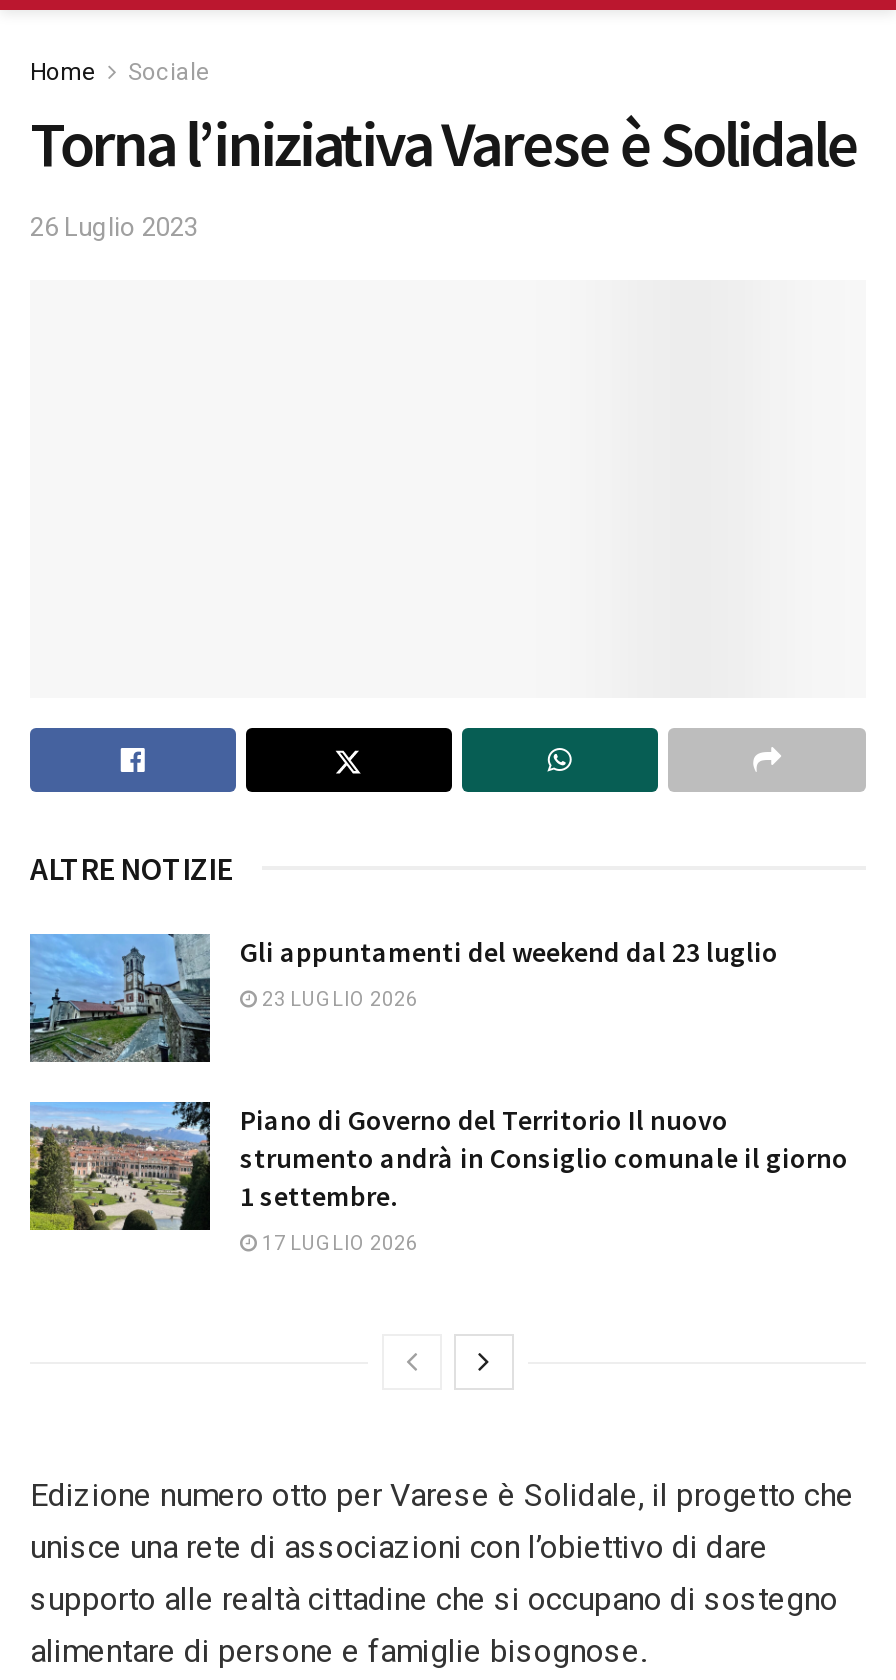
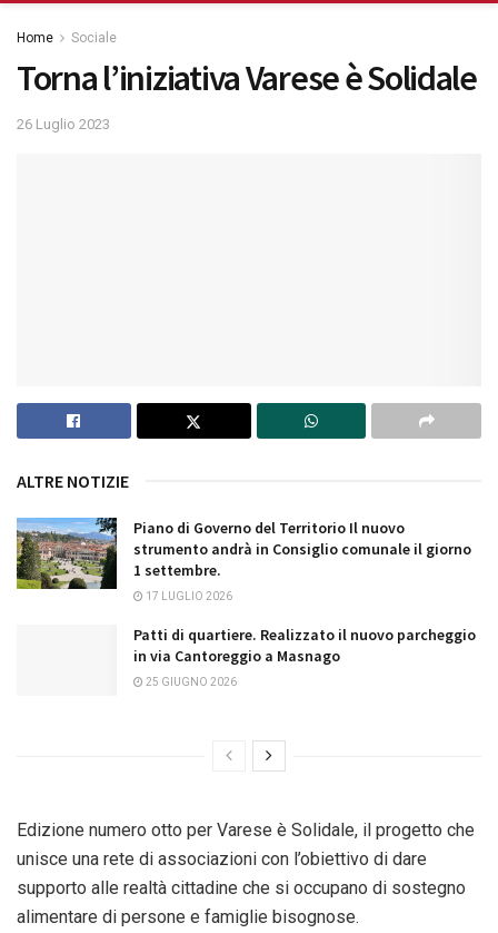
[28,934,778,1062] [image] | Gli appuntamenti del weekend dal 23 luglio | 23 LUGLIO 2026 -> none
moved [26,1098,848,1254] -> [14,515,471,602]: [image] | Piano di Governo del Territorio Il nuovo | strumento andrà in Consiglio comunale il giorno | 1 settembre. | 17 LUGLIO 2026
none -> [133,624,476,688] Patti di quartiere. Realizzato il nuovo parcheggio | in via Cantoreggio a Masnago | 25 GIUGNO 2026

